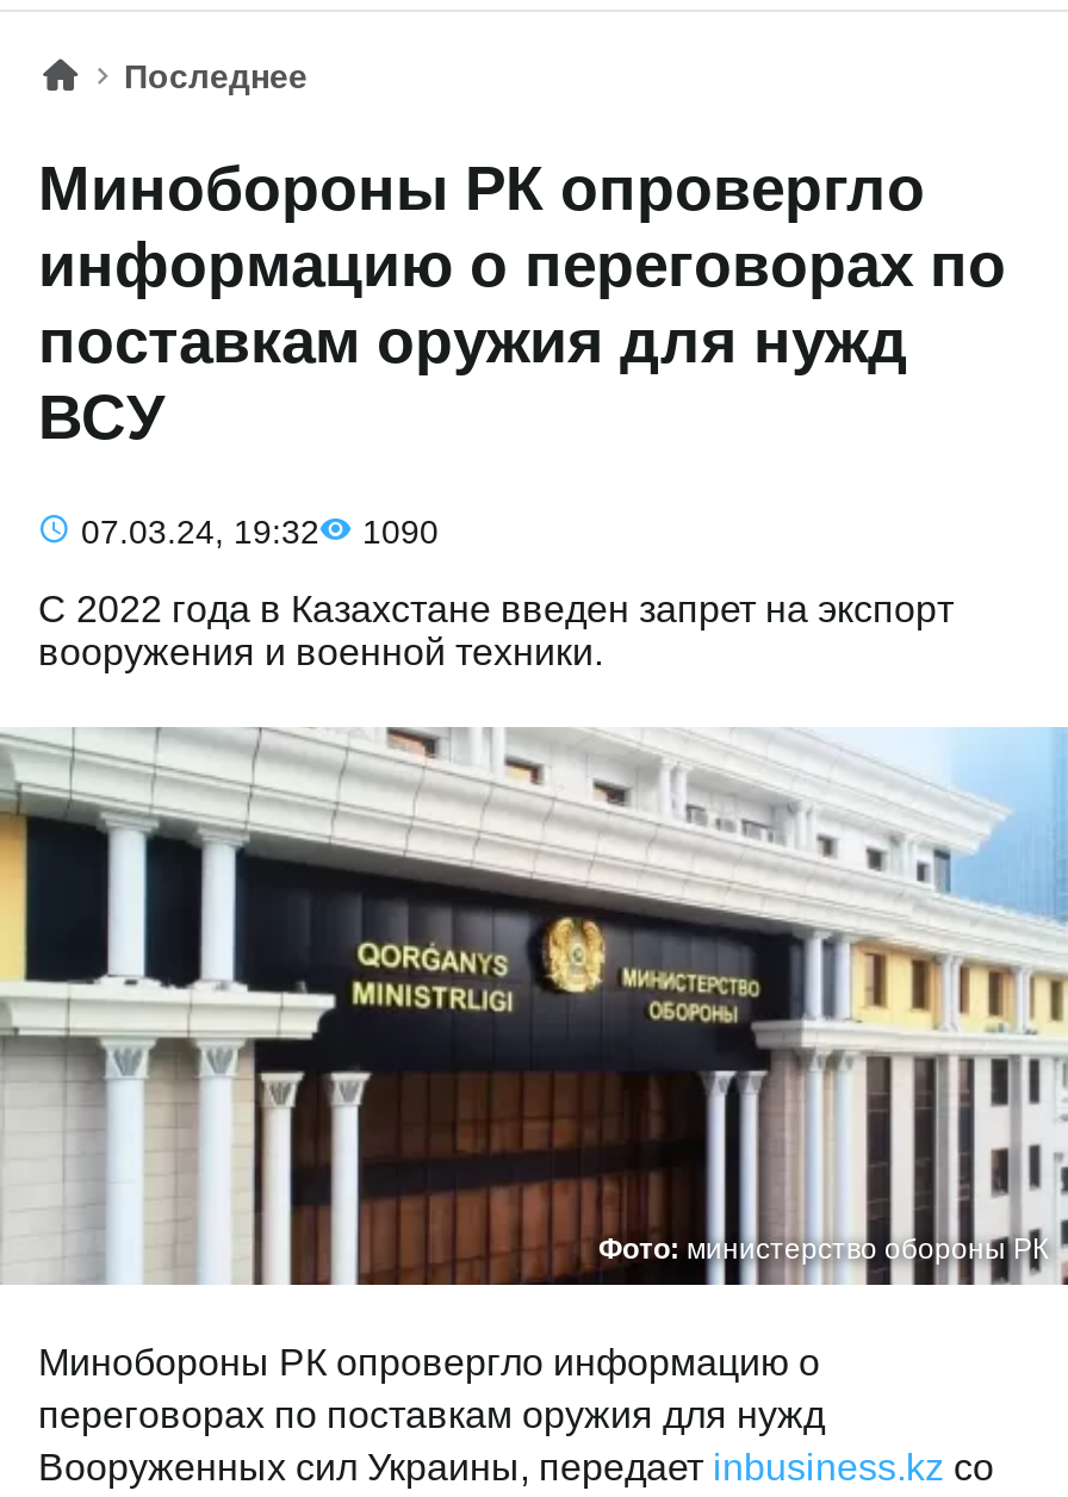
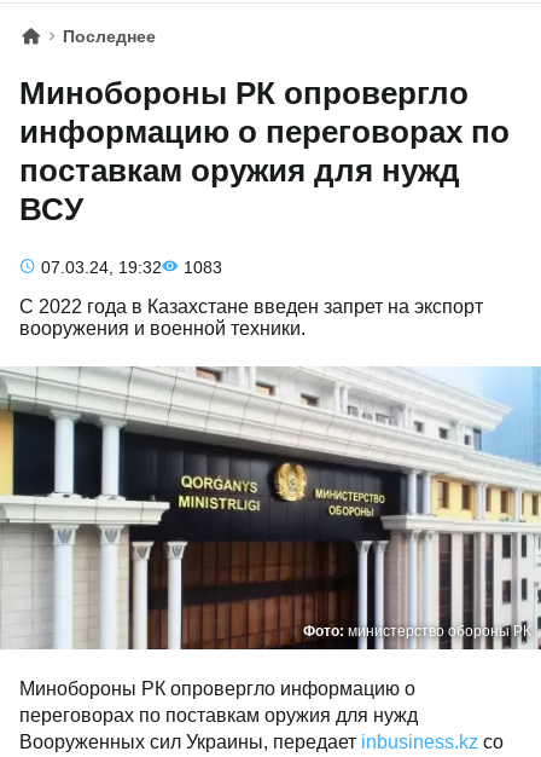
[81,513,439,551] 07.03.24, 19:32 1090 -> [41,258,222,277] 07.03.24, 19:32 1083

